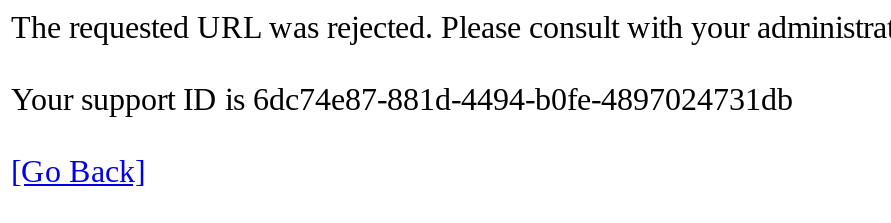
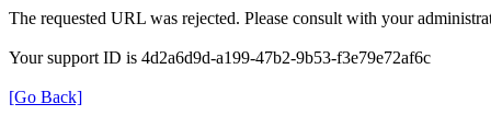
[11,82,793,116] Your support ID is 6dc74e87-881d-4494-b0fe-4897024731db -> [9,48,431,67] Your support ID is 4d2a6d9d-a199-47b2-9b53-f3e79e72af6c

